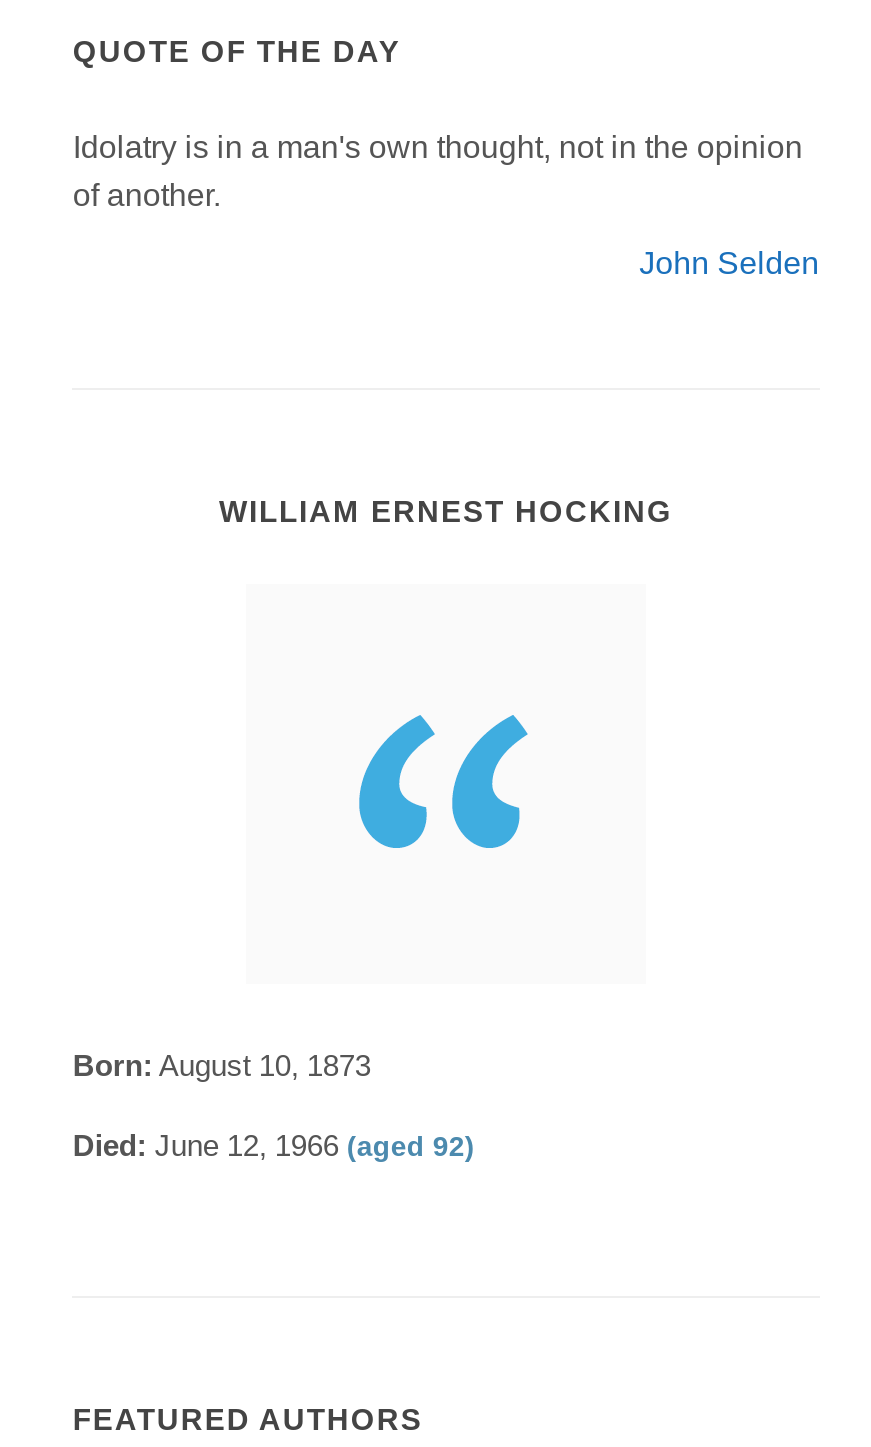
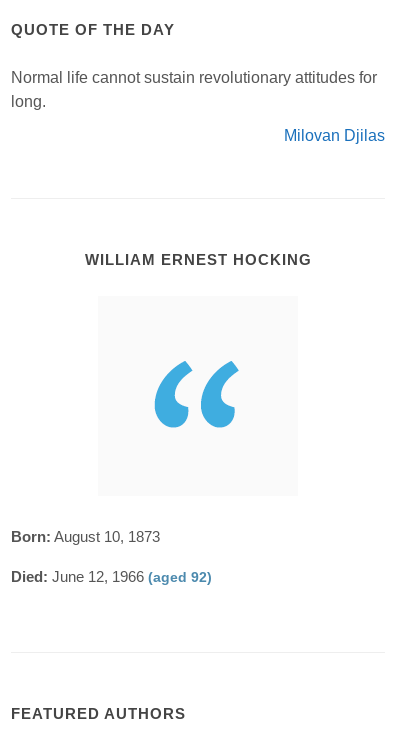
[73,129,803,211] Idolatry is in a man's own thought, not in the opinion | of another. -> [11,69,377,110] Normal life cannot sustain revolutionary attitudes for | long.
[639,245,819,279] John Selden -> [284,127,385,144] Milovan Djilas

